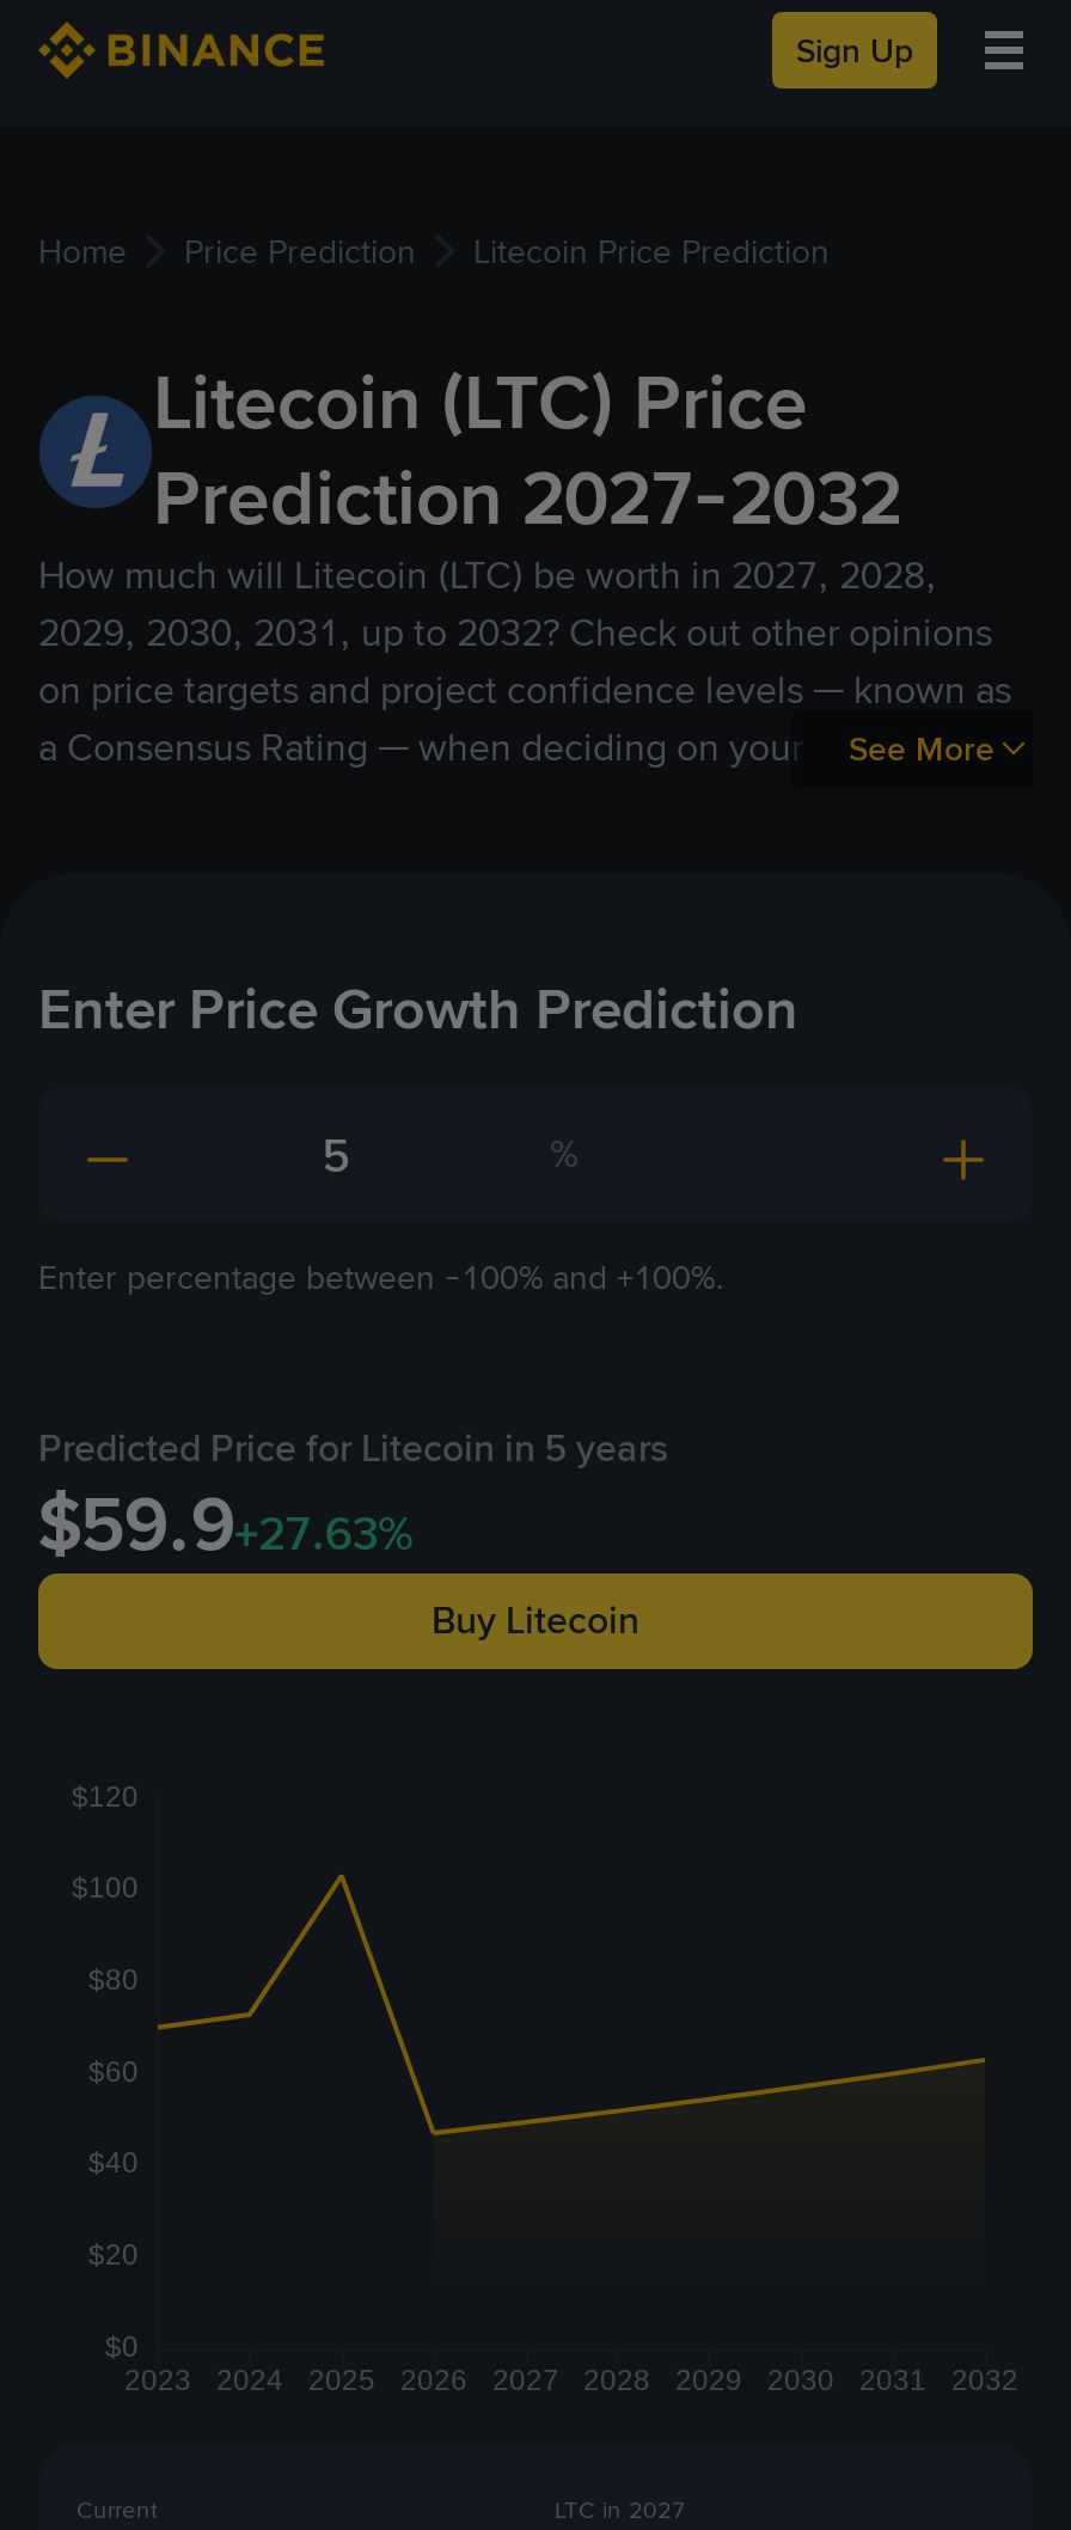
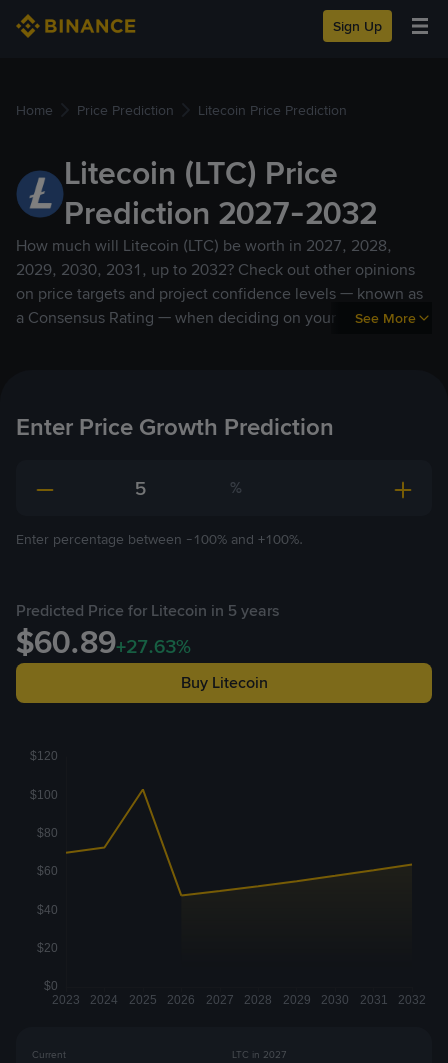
[38,1475,414,1573] $59.9+27.63% -> [16,622,191,663] $60.89+27.63%

